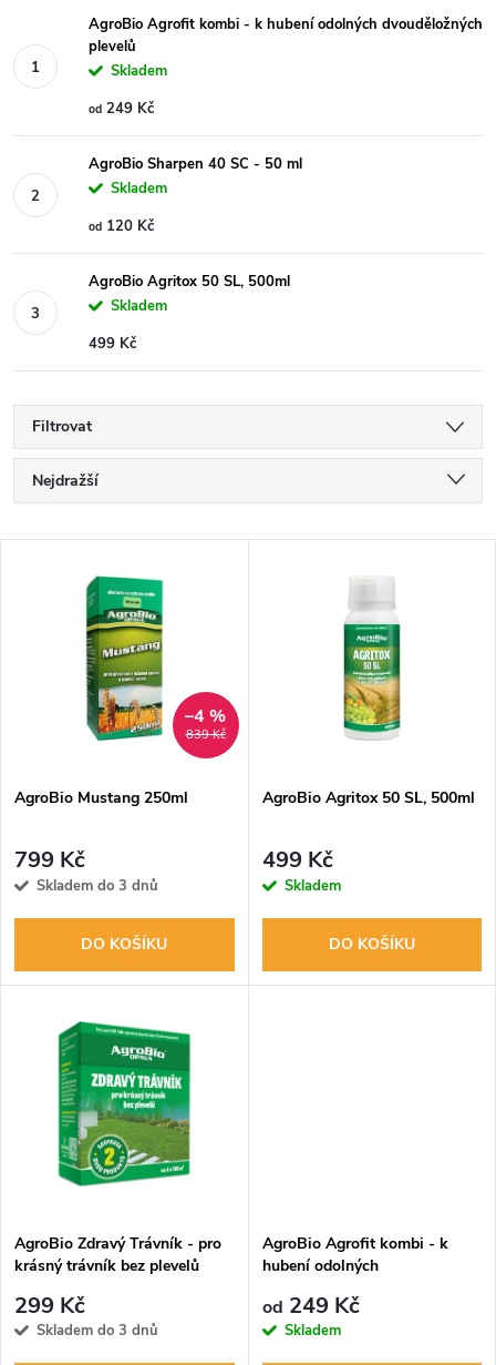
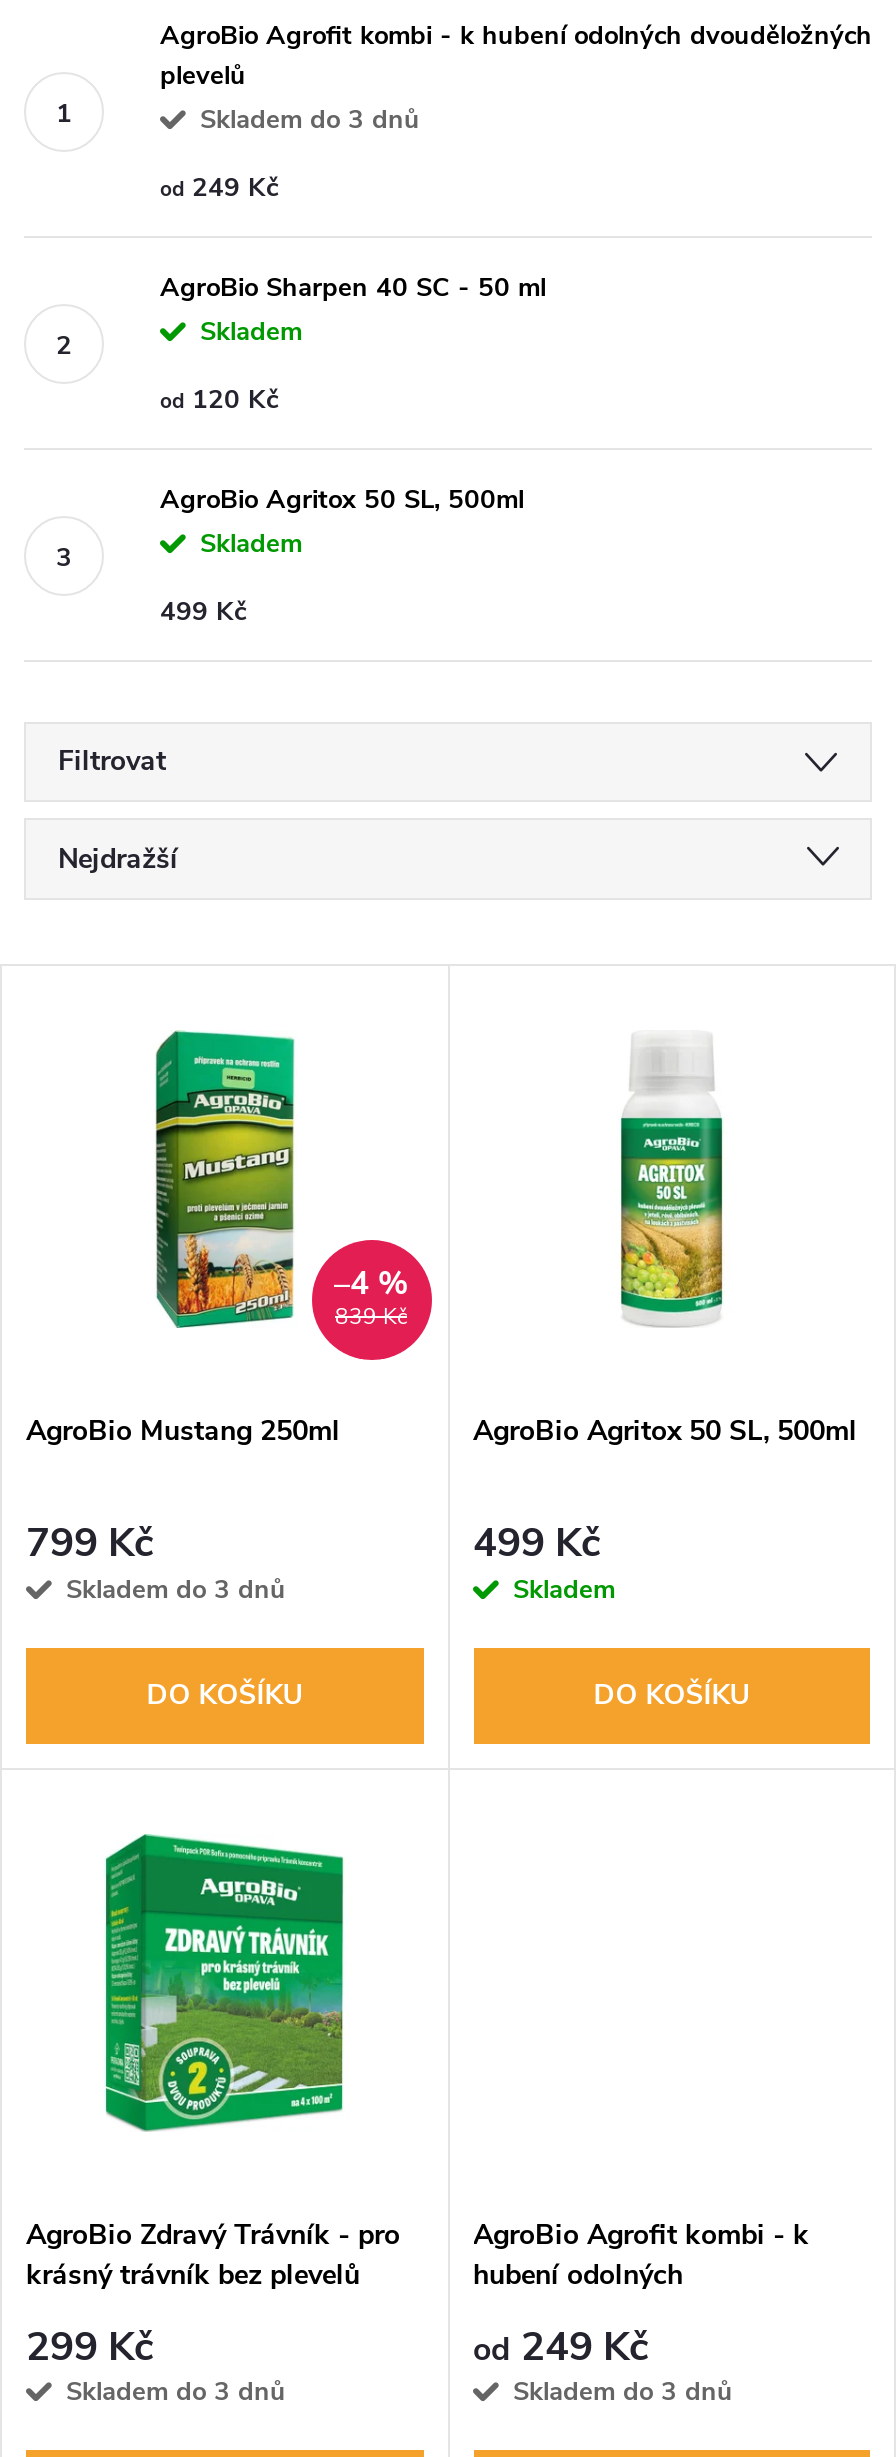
[111,61,167,81] Skladem -> [200,102,420,138] Skladem do 3 dnů
[284,1321,340,1341] Skladem -> [513,2375,733,2411] Skladem do 3 dnů

